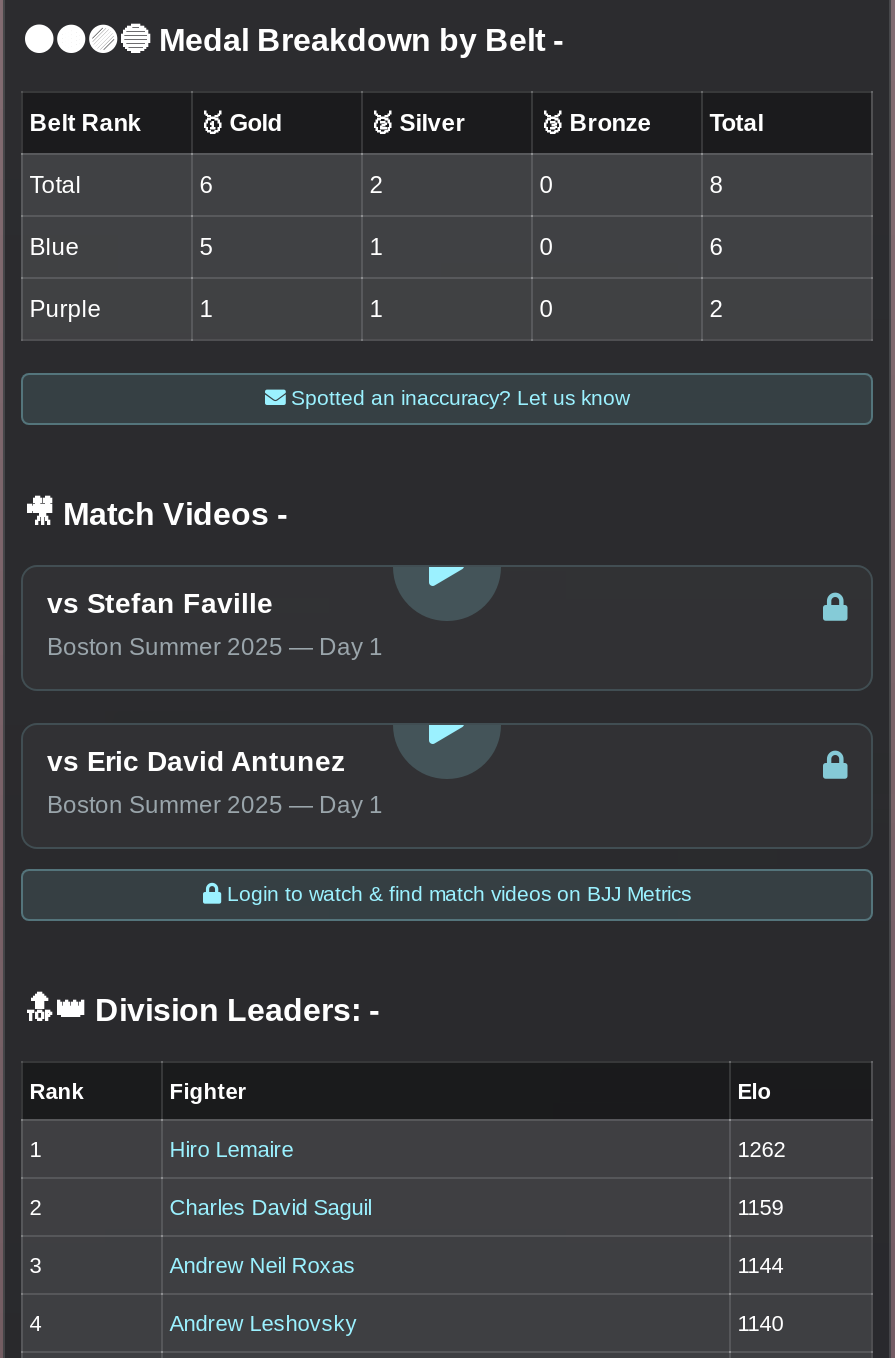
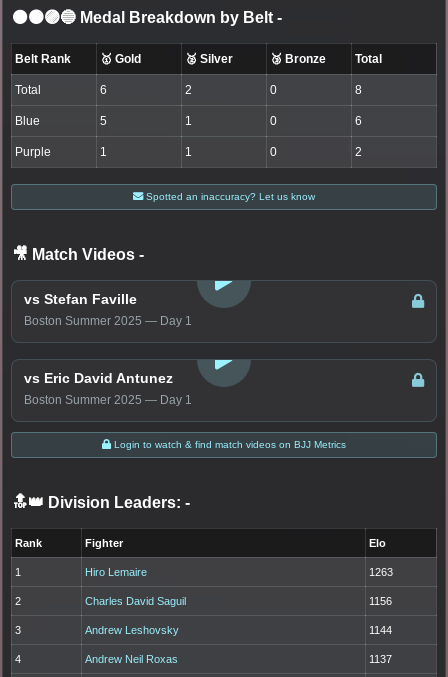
[737,1138,785,1162] 1262 -> [369,566,393,578] 1263
[737,1196,783,1220] 1159 -> [369,595,392,607] 1156
moved [169,1254,355,1278] -> [85,653,178,665]: Andrew Neil Roxas
moved [169,1312,357,1336] -> [85,624,179,636]: Andrew Leshovsky
[737,1312,783,1336] 1140 -> [369,653,392,665] 1137

